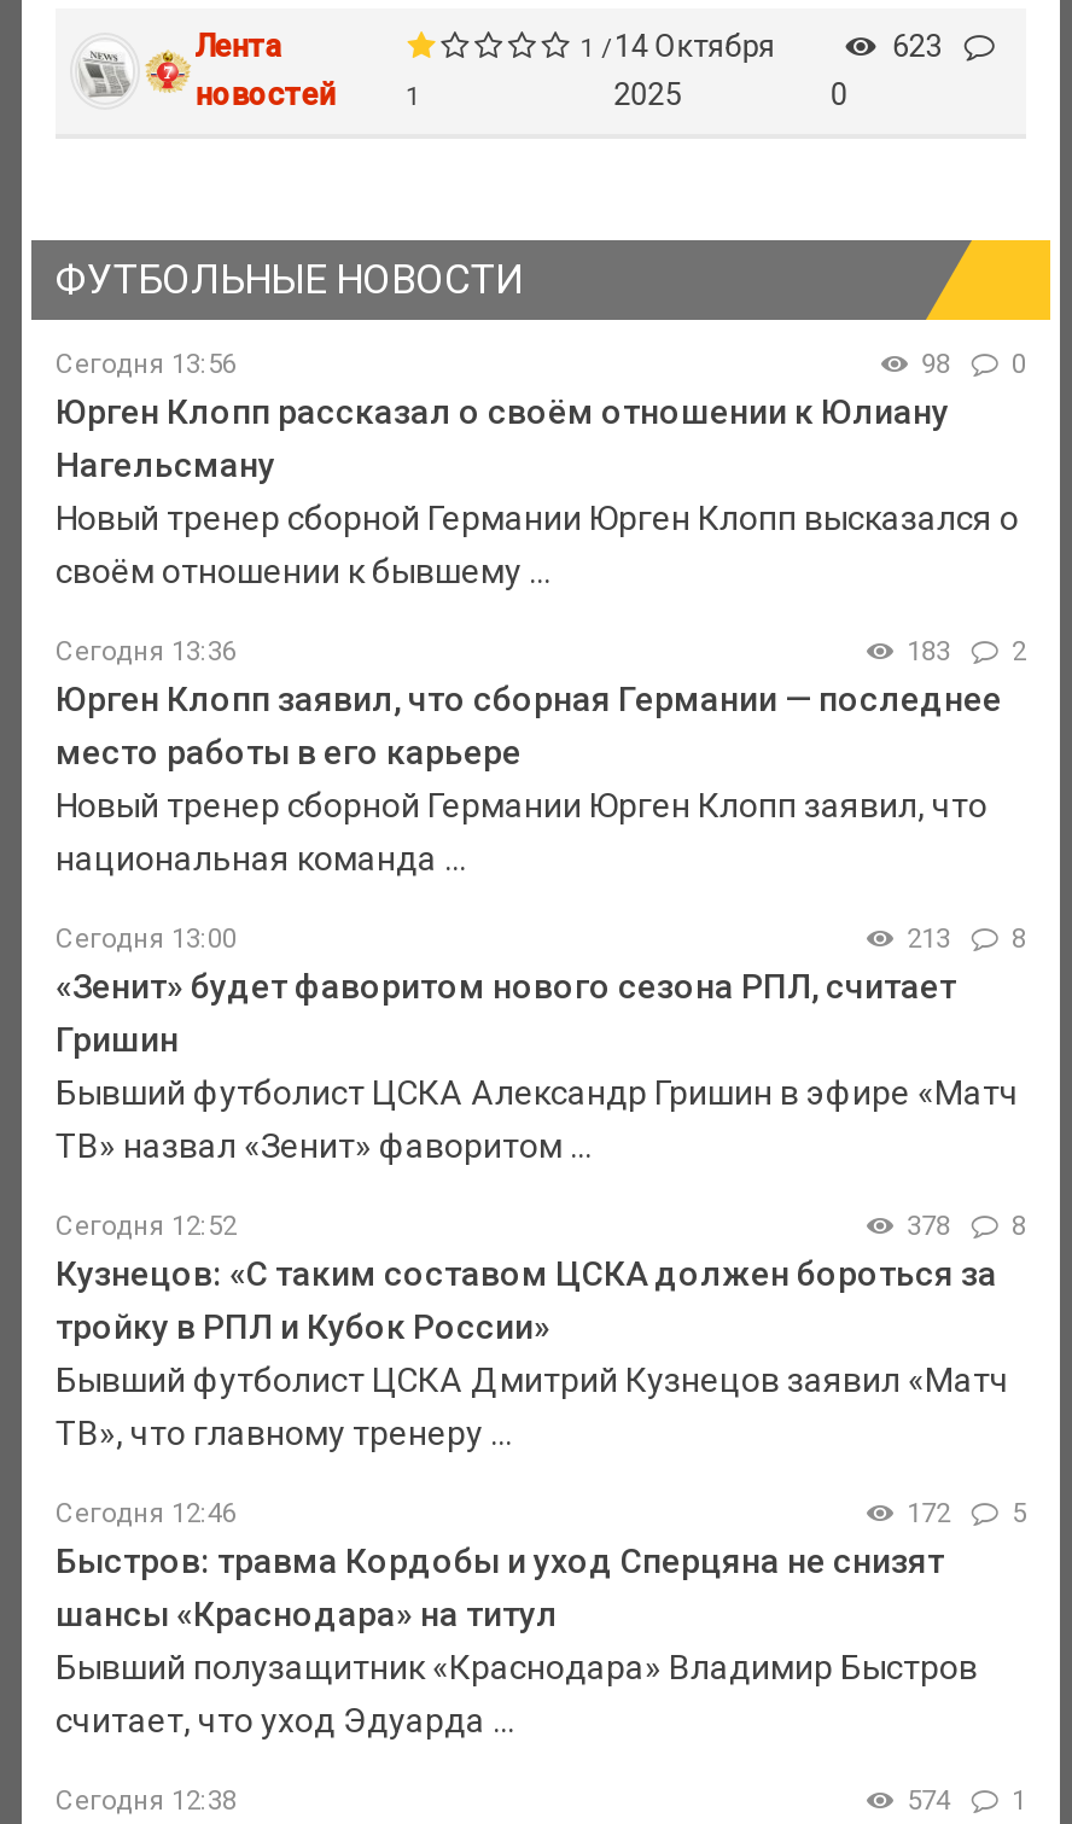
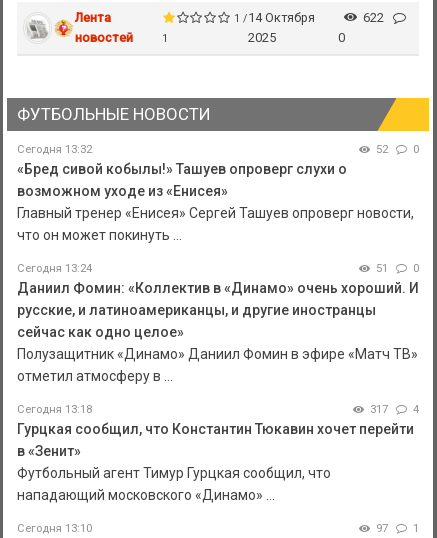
[892,28,950,64] 623 -> [363,10,387,25] 622
[56,349,237,380] Сегодня 13:56 -> [17,143,92,156] Сегодня 13:32
[922,349,1026,380] 98 0 -> [376,143,419,156] 52 0
[56,392,1026,1817] Юрген Клопп рассказал о своём отношении к Юлиану | Нагельсману | Новый тренер сборной Германии Юрген Клопп высказался о | своём отношении к бывшему ... | Сегодня 13:36 | 183 | 2 | Юрген Клопп заявил, что сборная Германии — последнее | место работы в его карьере | Новый тренер сборной Германии Юрген Клопп заявил, что | национальная команда ... | Сегодня 13:00 | 213 | 8 | «Зенит» будет фаворитом нового сезона РПЛ, считает | Гришин | Бывший футболист ЦСКА Александр Гришин в эфире «Матч | ТВ» назвал «Зенит» фаворитом ... | Сегодня 12:52 | 378 | 8 | Кузнецов: «С таким составом ЦСКА должен бороться за | тройку в РПЛ и Кубок России» | Бывший футболист ЦСКА Дмитрий Кузнецов заявил «Матч | ТВ», что главному тренеру ... | Сегодня 12:46 | 172 | 5 | Быстров: травма Кордобы и уход Сперцяна не снизят | шансы «Краснодара» на титул | Бывший полузащитник «Краснодара» Владимир Быстров | считает, что уход Эдуарда ... | Сегодня 12:38 | 574 -> [17,161,419,535] «Бред сивой кобылы!» Ташуев опроверг слухи о | возможном уходе из «Енисея» | Главный тренер «Енисея» Сергей Ташуев опроверг новости, | что он может покинуть ... | Сегодня 13:24 | 51 | 0 | Даниил Фомин: «Коллектив в «Динамо» очень хороший. И | русские, и латиноамериканцы, и другие иностранцы | сейчас как одно целое» | Полузащитник «Динамо» Даниил Фомин в эфире «Матч ТВ» | отметил атмосферу в ... | Сегодня 13:18 | 317 | 4 | Гурцкая сообщил, что Константин Тюкавин хочет перейти | в «Зенит» | Футбольный агент Тимур Гурцкая сообщил, что | нападающий московского «Динамо» ... | Сегодня 13:10 | 97

